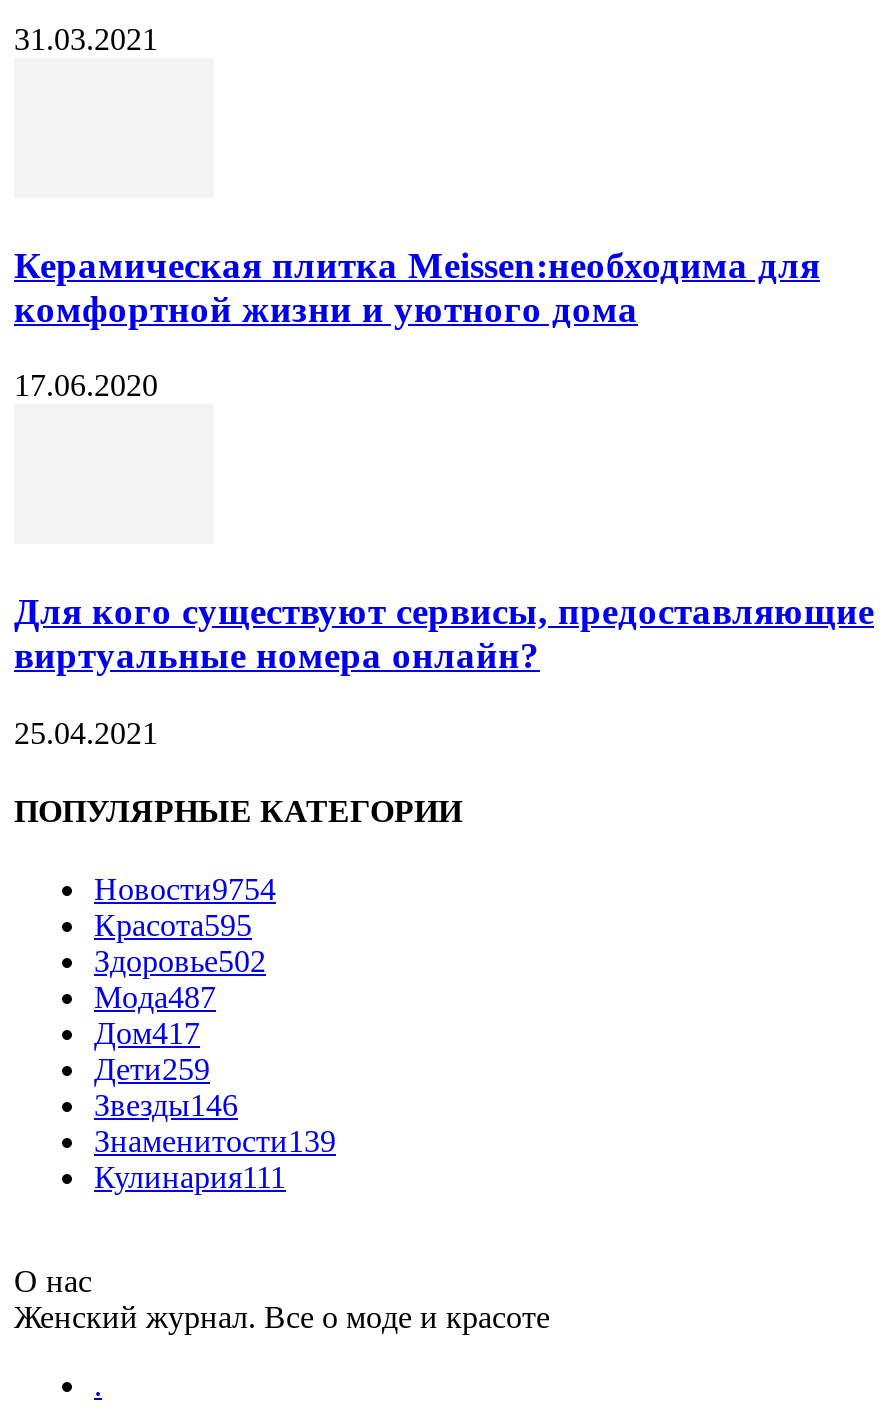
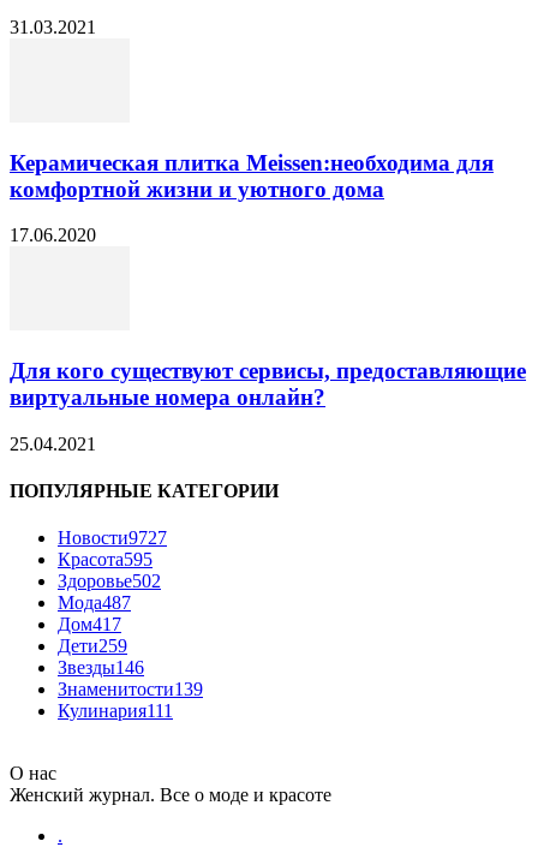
[94,872,276,906] Новости9754 -> [58,528,167,548] Новости9727

